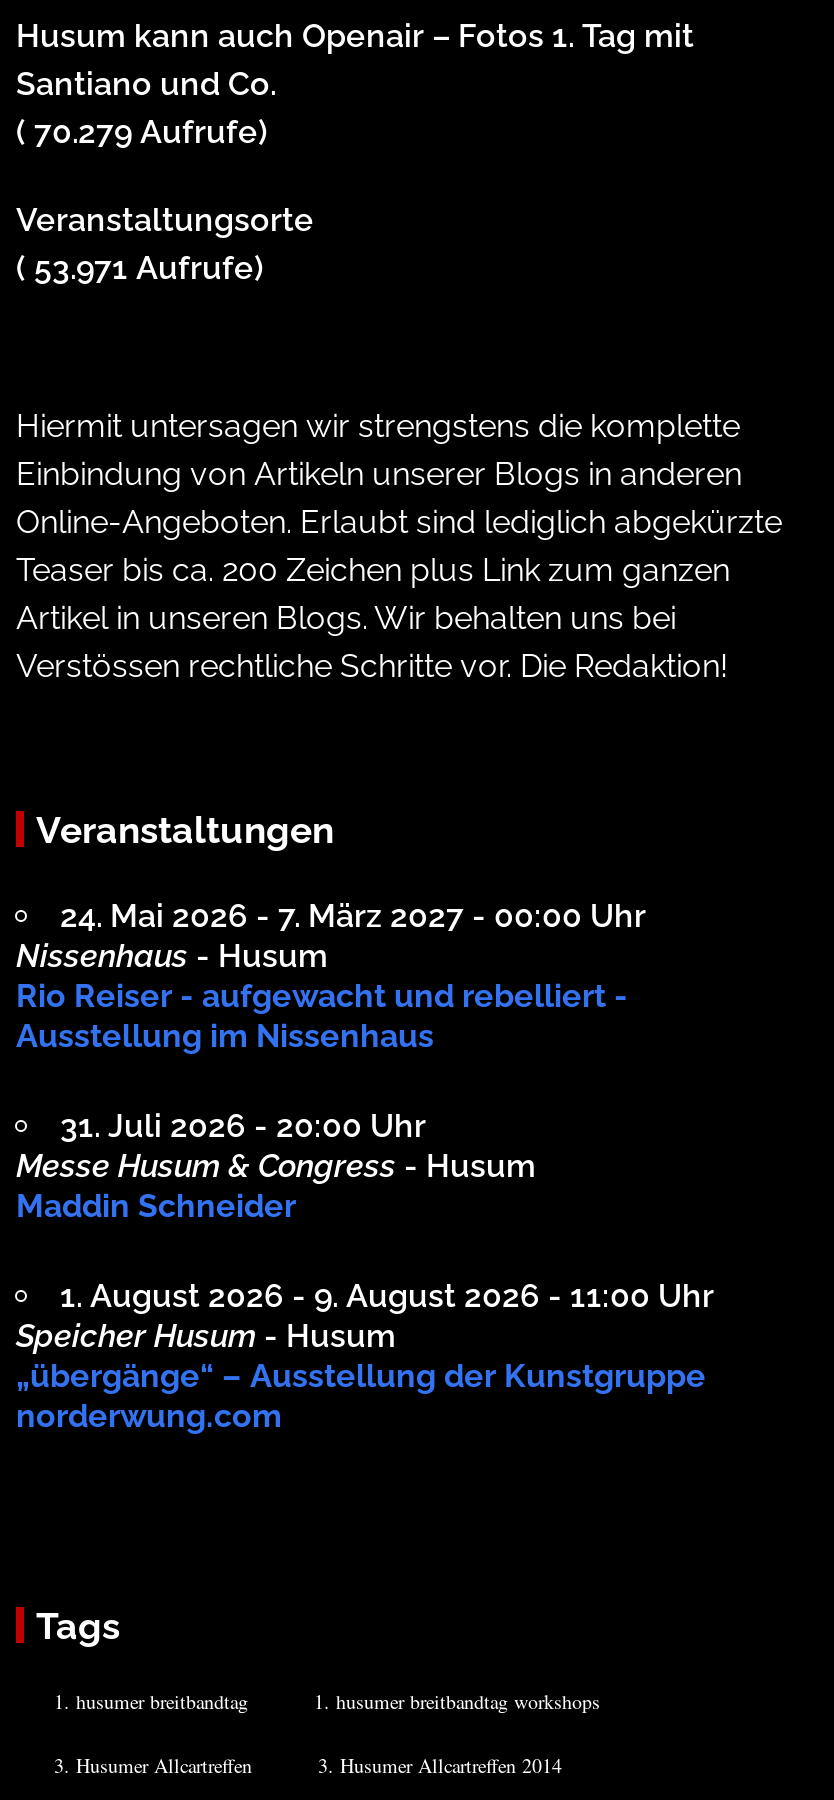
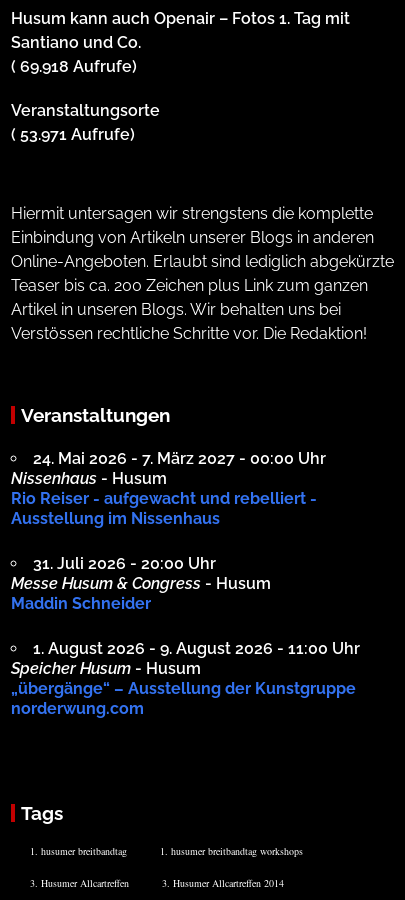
[16,113,268,151] ( 70.279 Aufrufe) -> [11,57,137,76] ( 69.918 Aufrufe)

